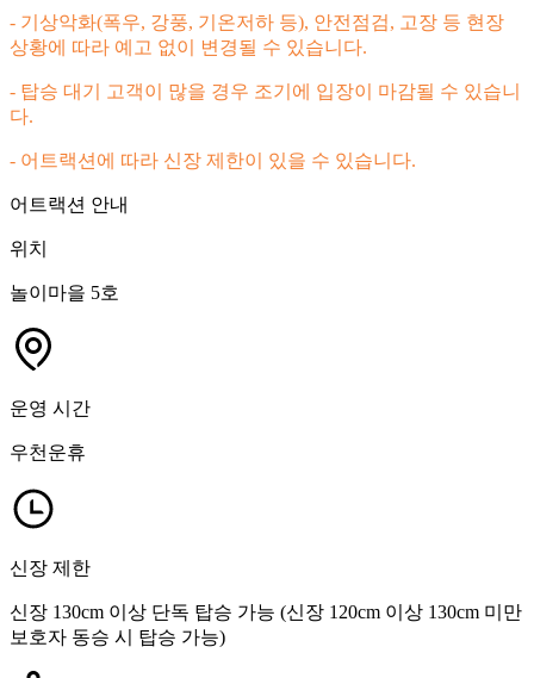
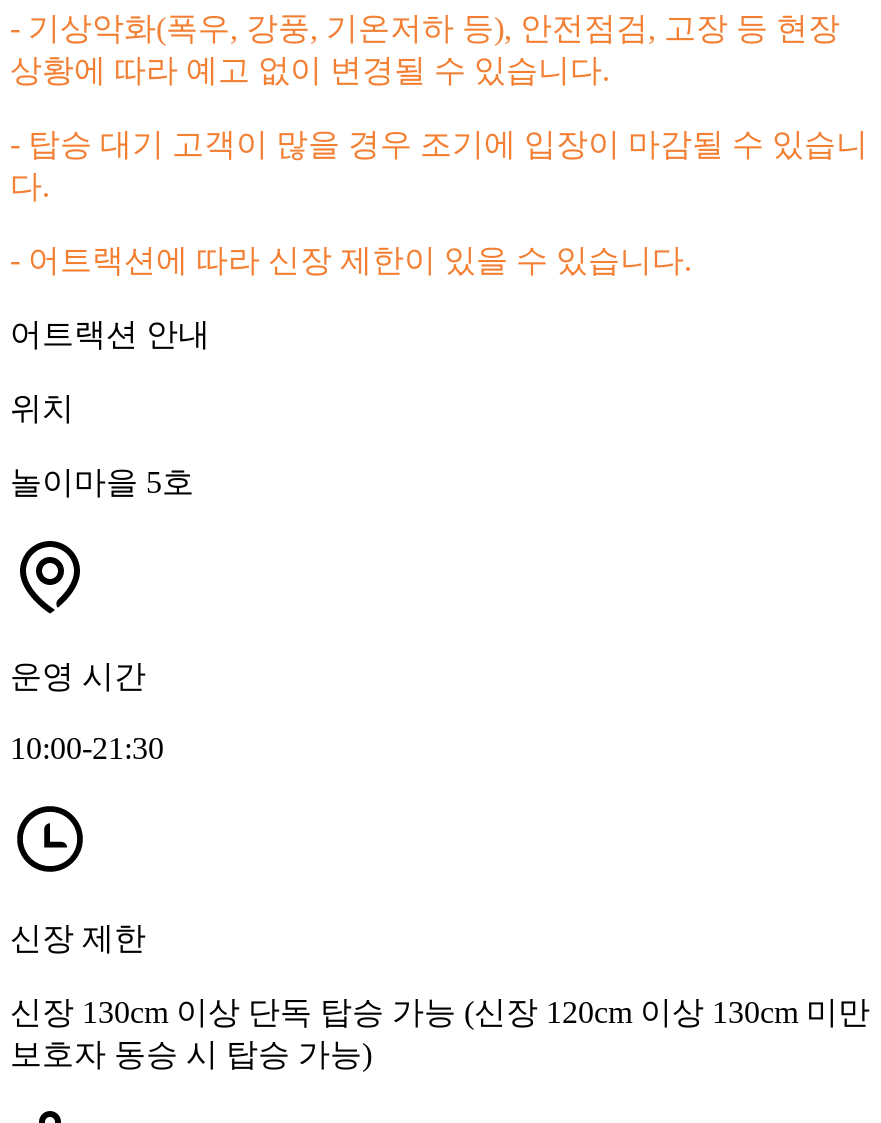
[10,442,86,463] 우천운휴 -> [10,732,164,766] 10:00-21:30

